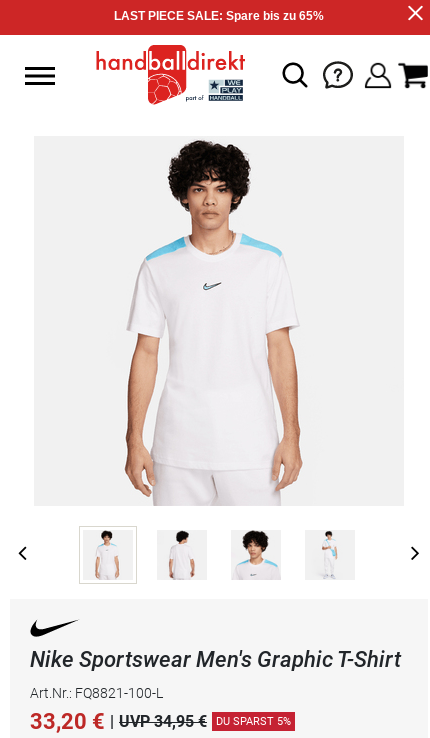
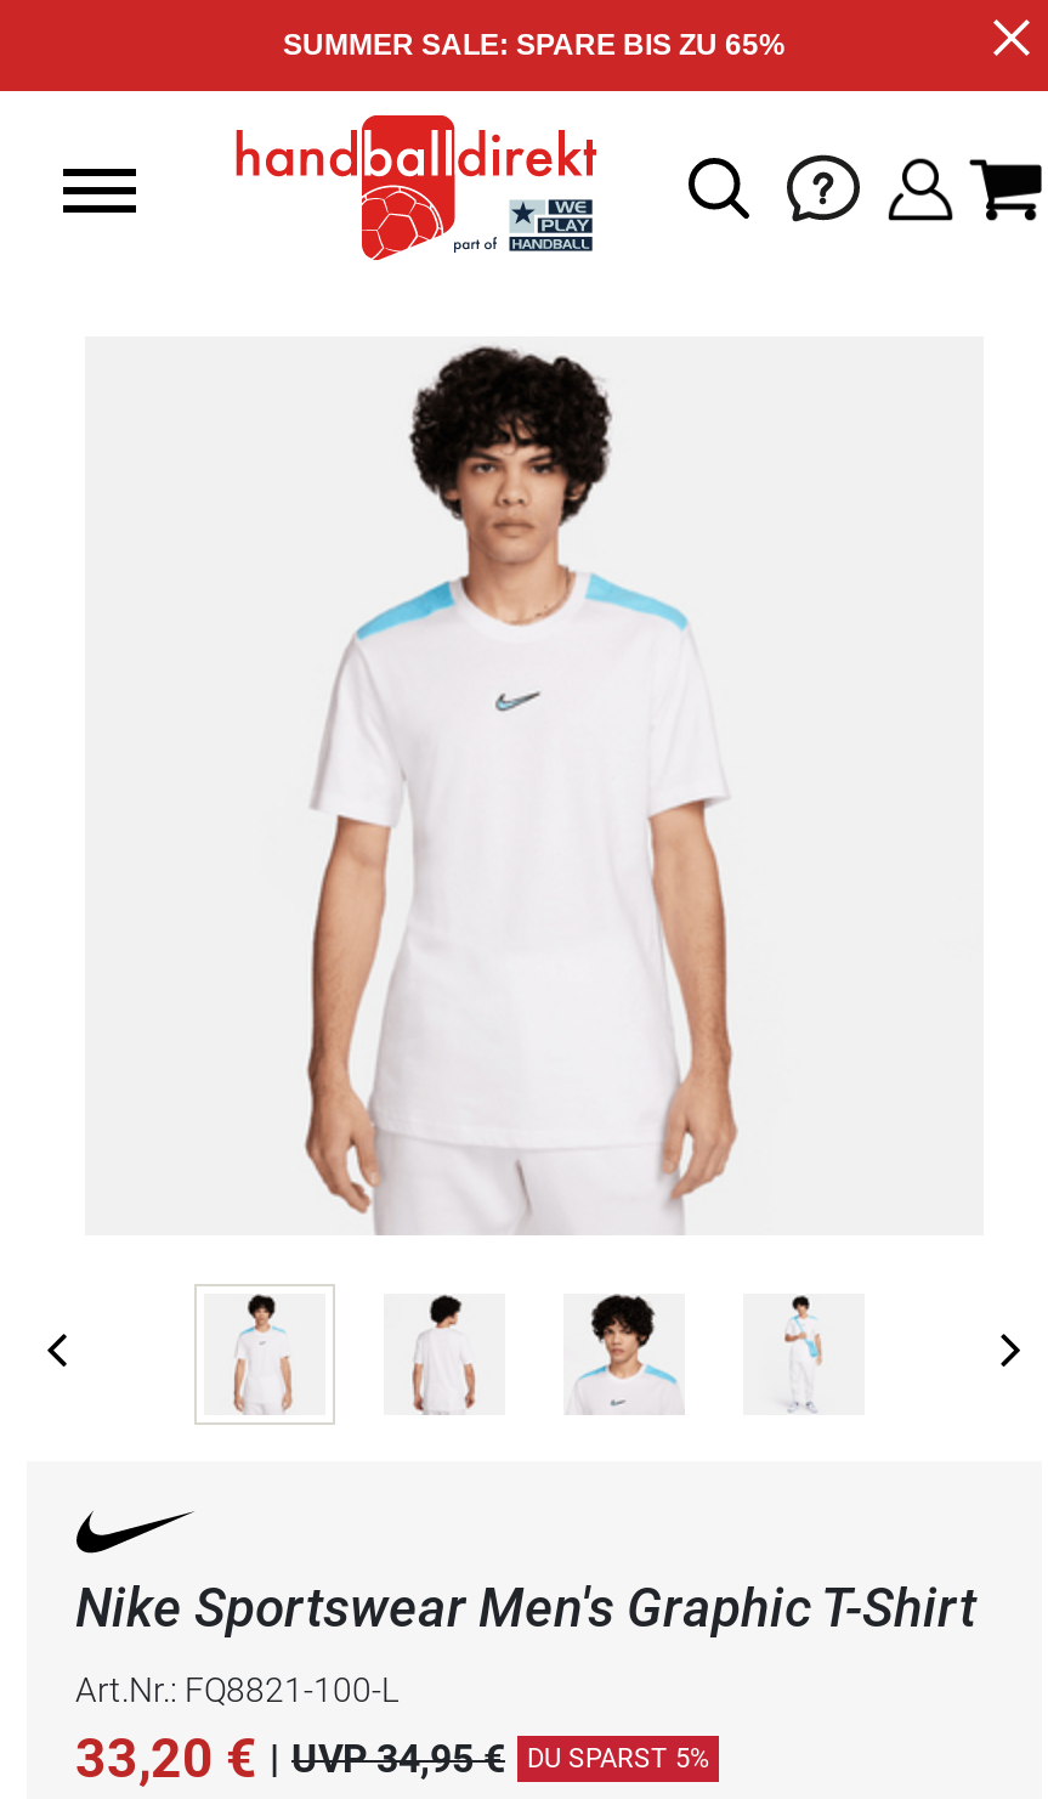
[114,9,324,23] LAST PIECE SALE: Spare bis zu 65% -> [283,28,786,62] SUMMER SALE: SPARE BIS ZU 65%

